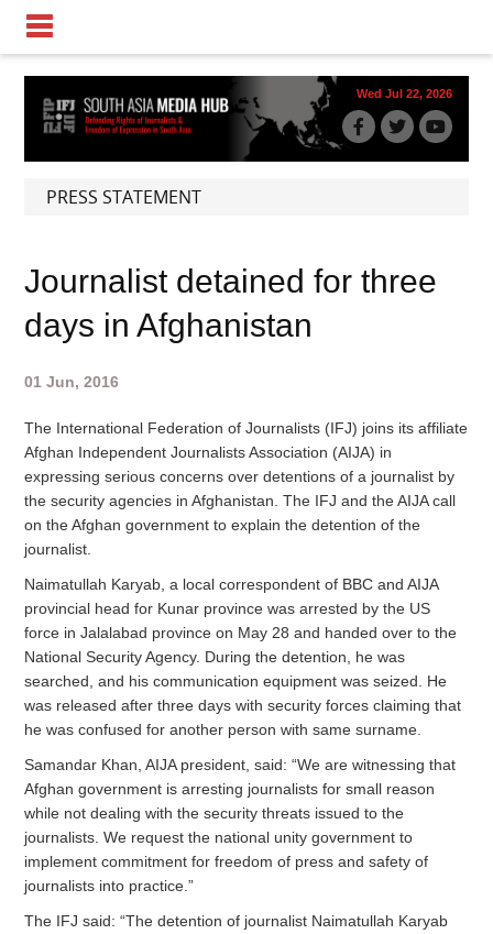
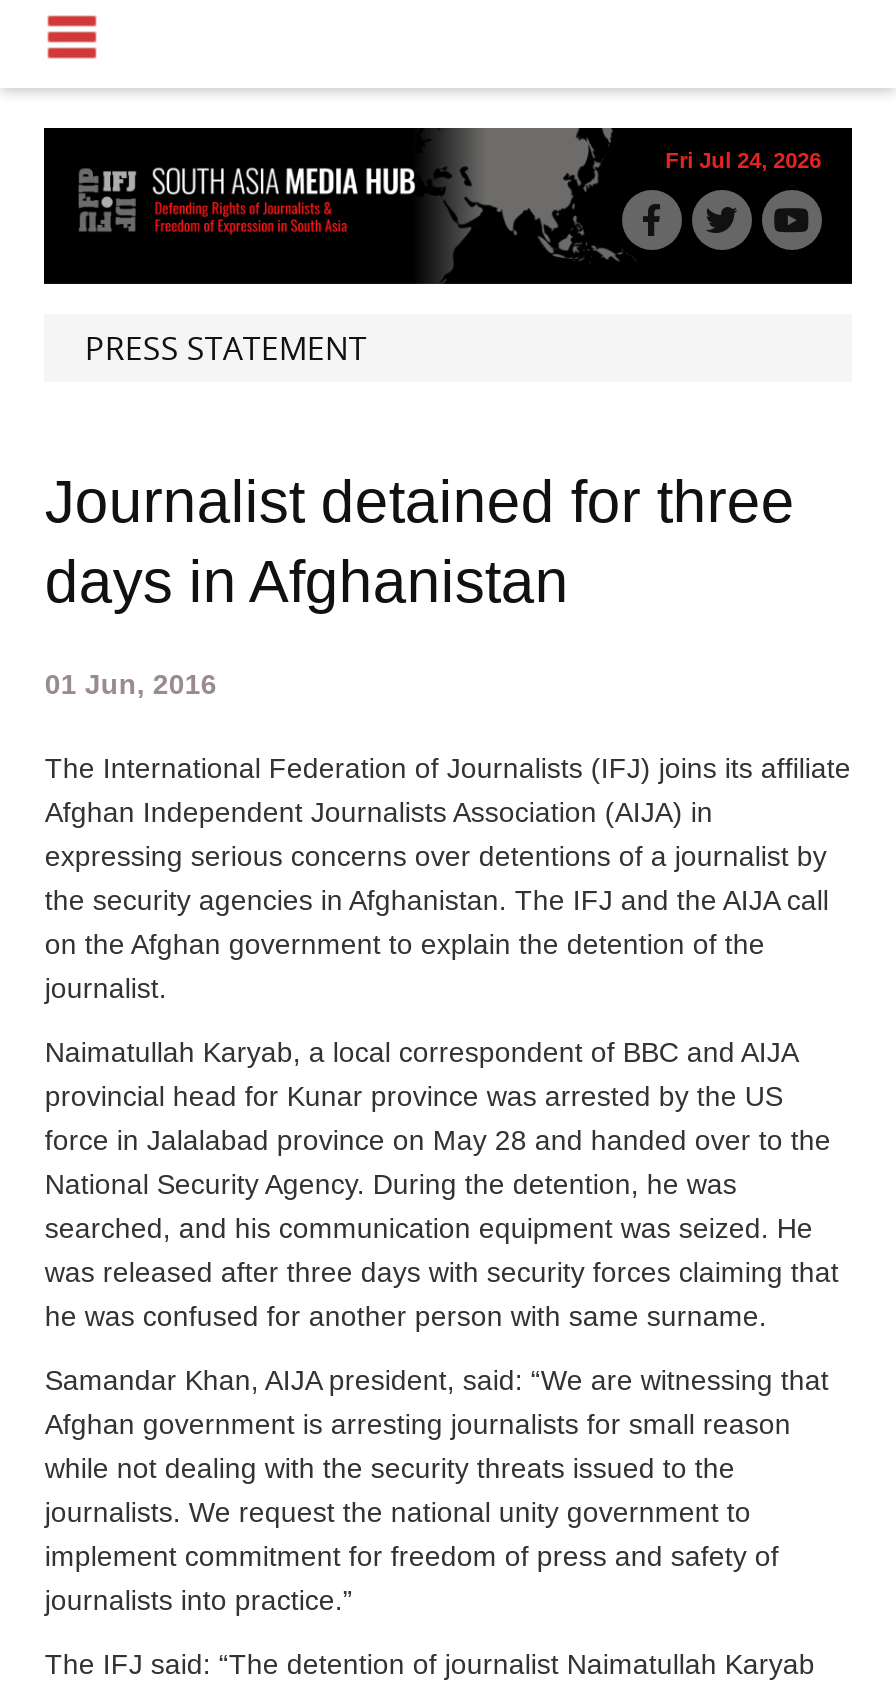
[356,87,452,100] Wed Jul 22, 2026 -> [665,148,821,172] Fri Jul 24, 2026

